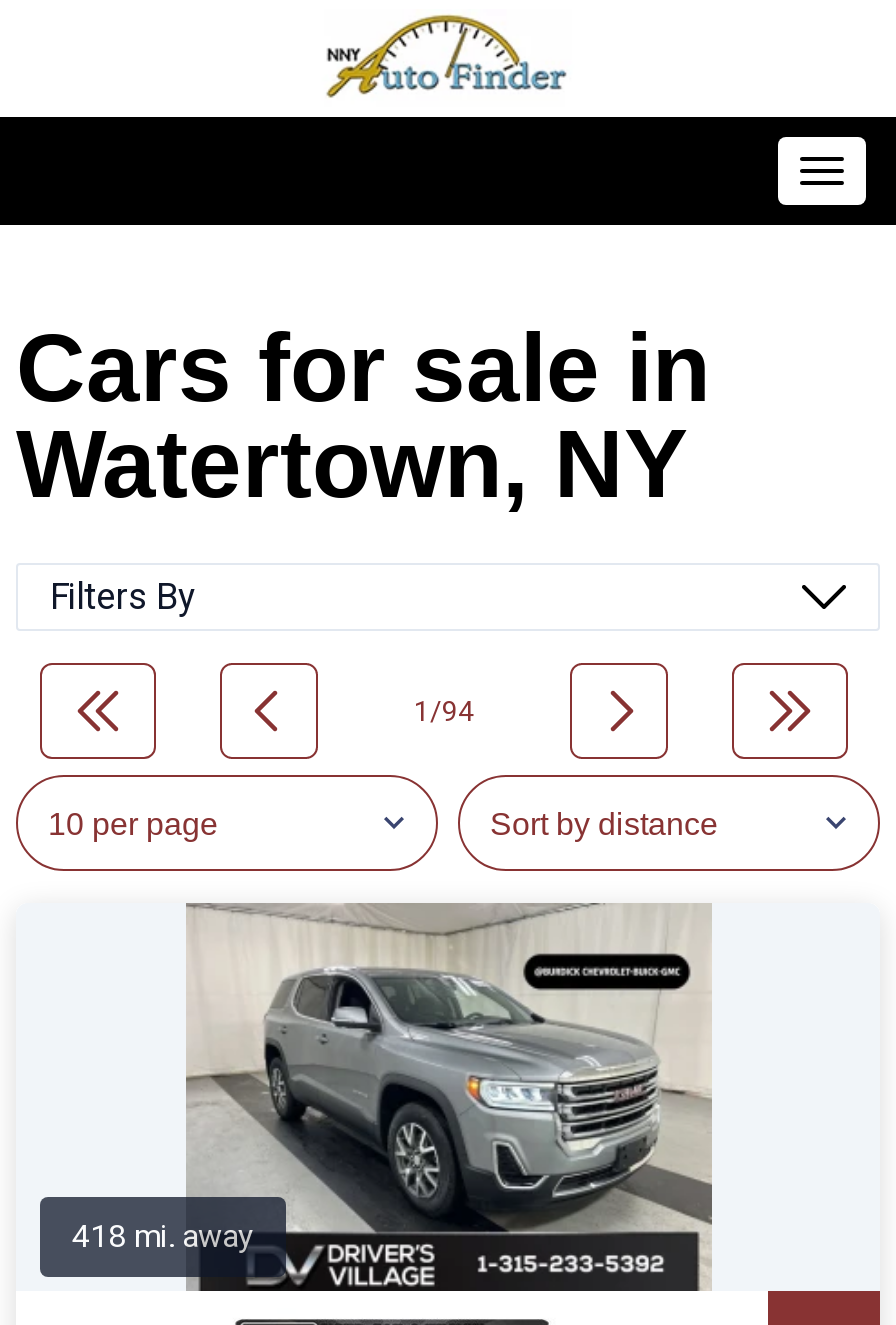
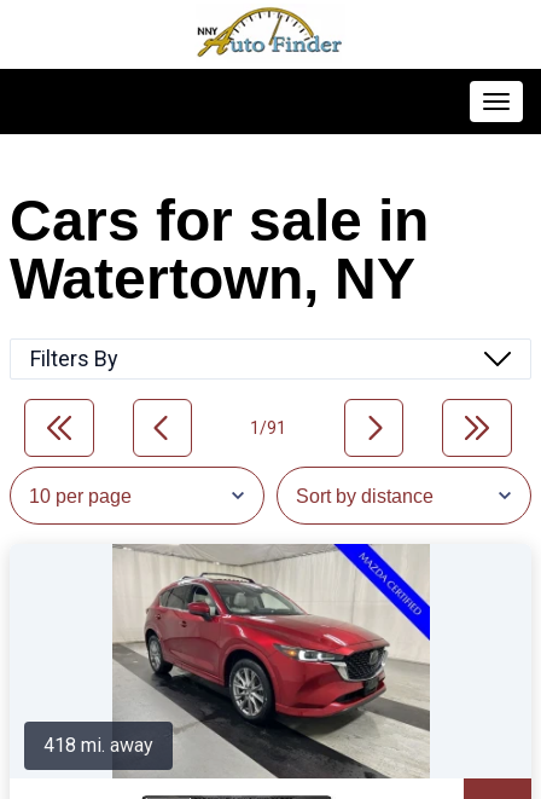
[414,695,474,727] 1/94 -> [250,418,286,438] 1/91
[188,901,712,1293] [image] -> [112,543,431,778] [image]

